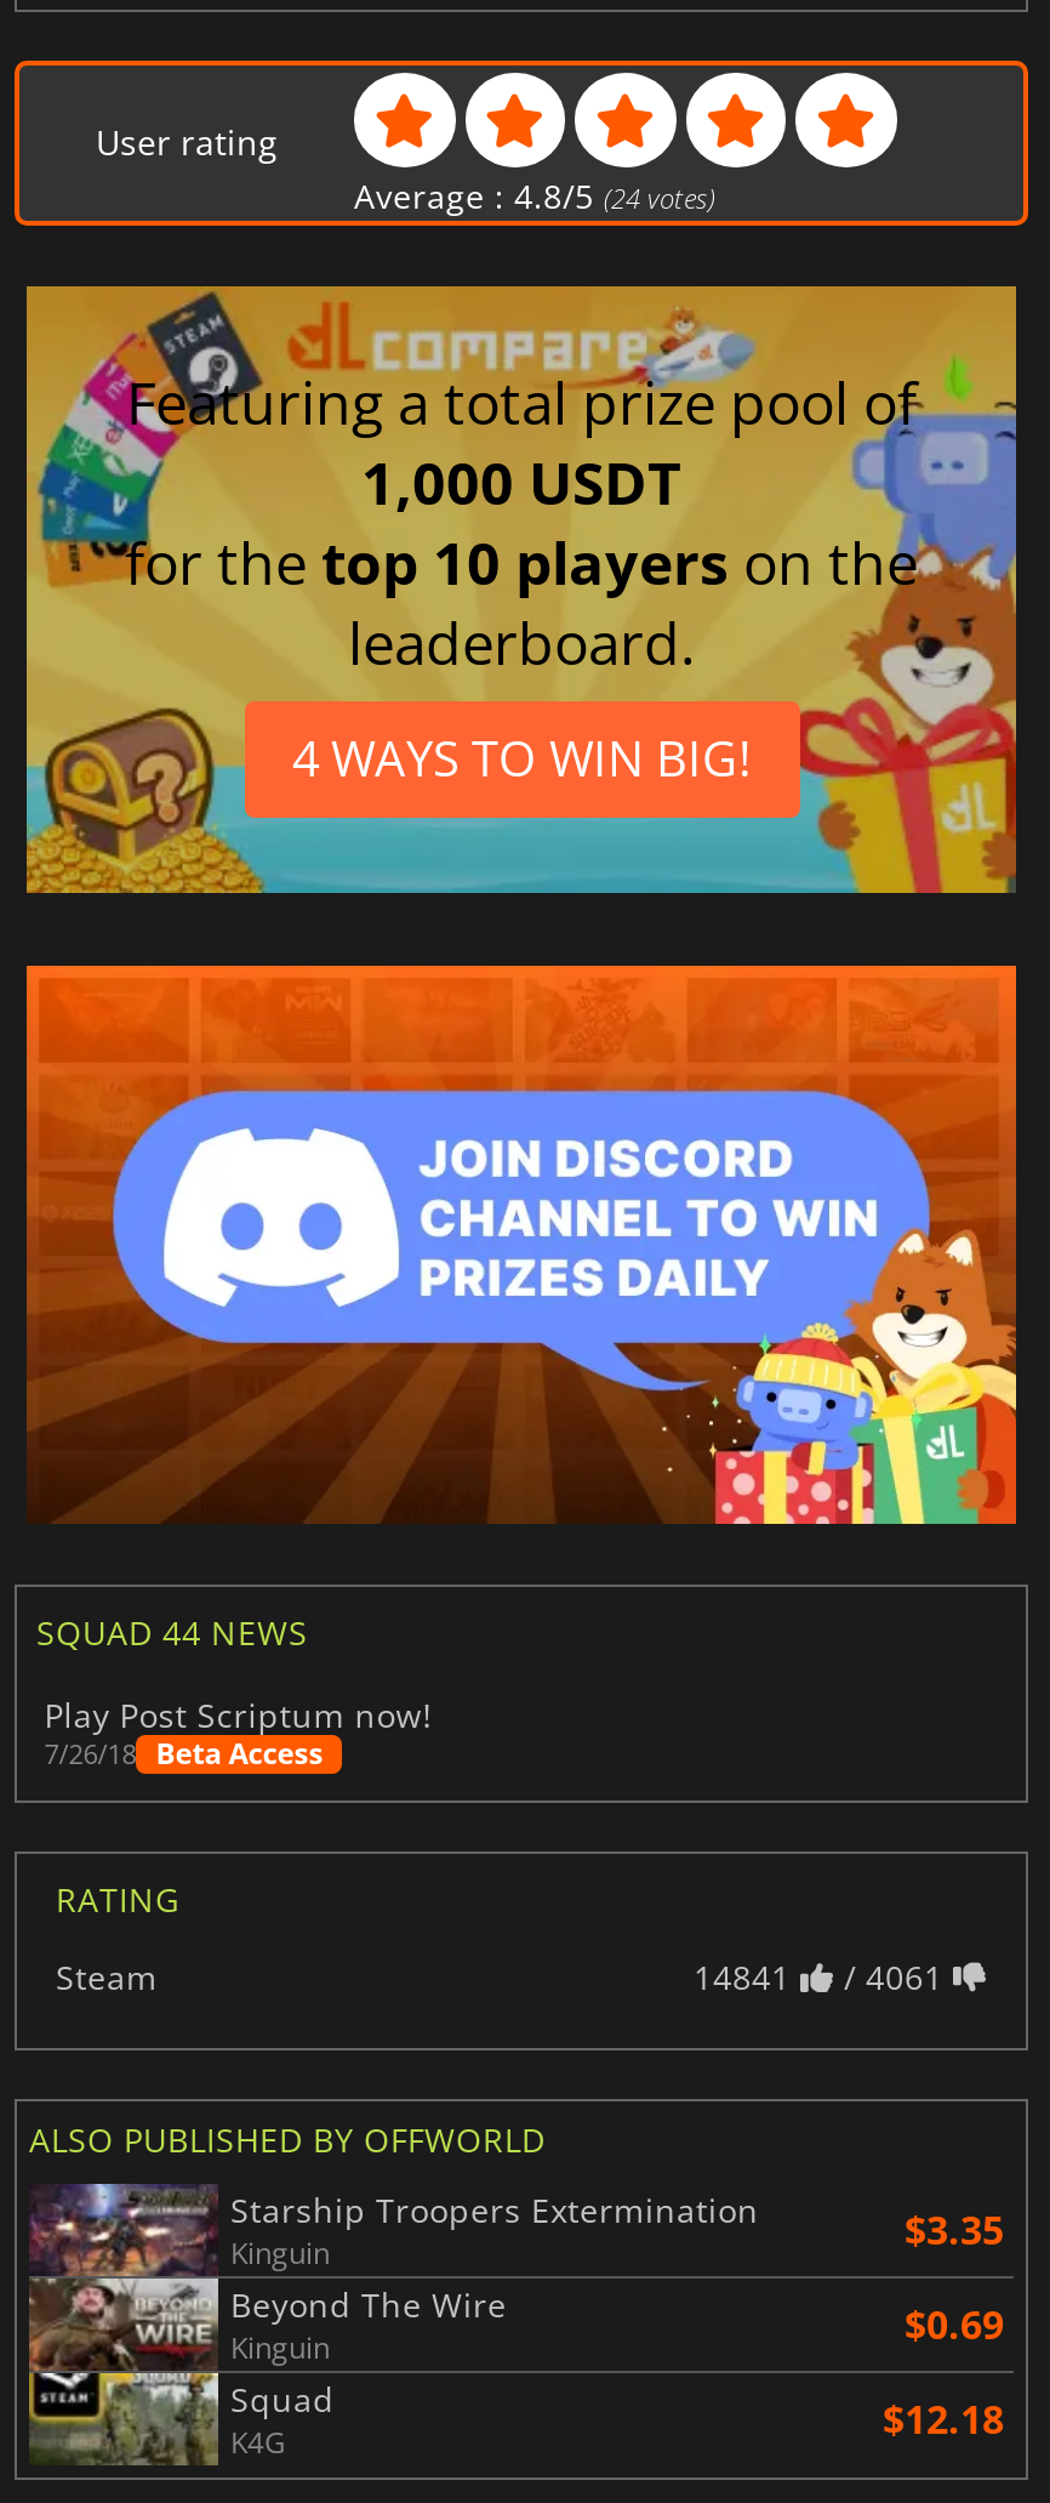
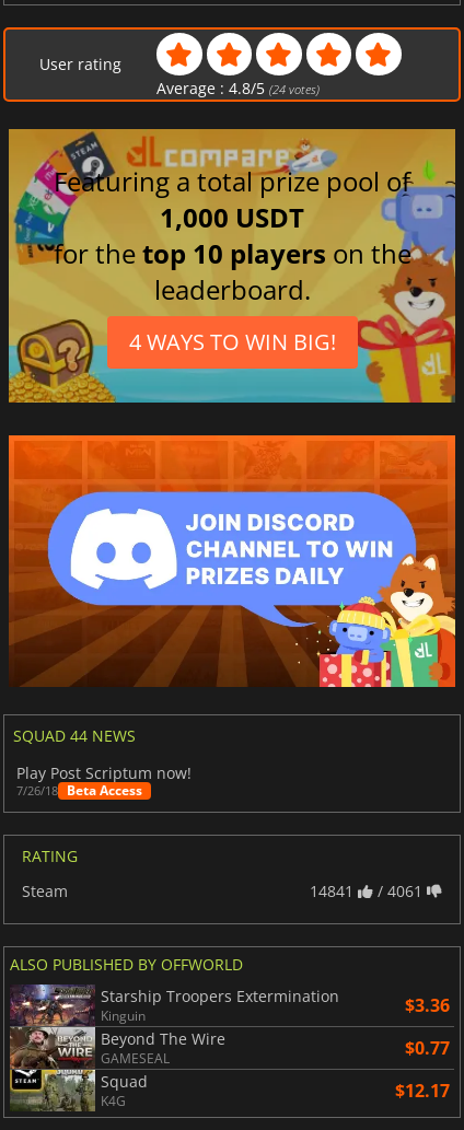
[905,2203,1004,2257] $3.35 -> [405,993,450,1017] $3.36
[230,2298,1004,2368] Kinguin | $0.69 -> [101,1036,450,1068] GAMESEAL | $0.77
[883,2393,1004,2446] $12.18 -> [395,1079,450,1103] $12.17

